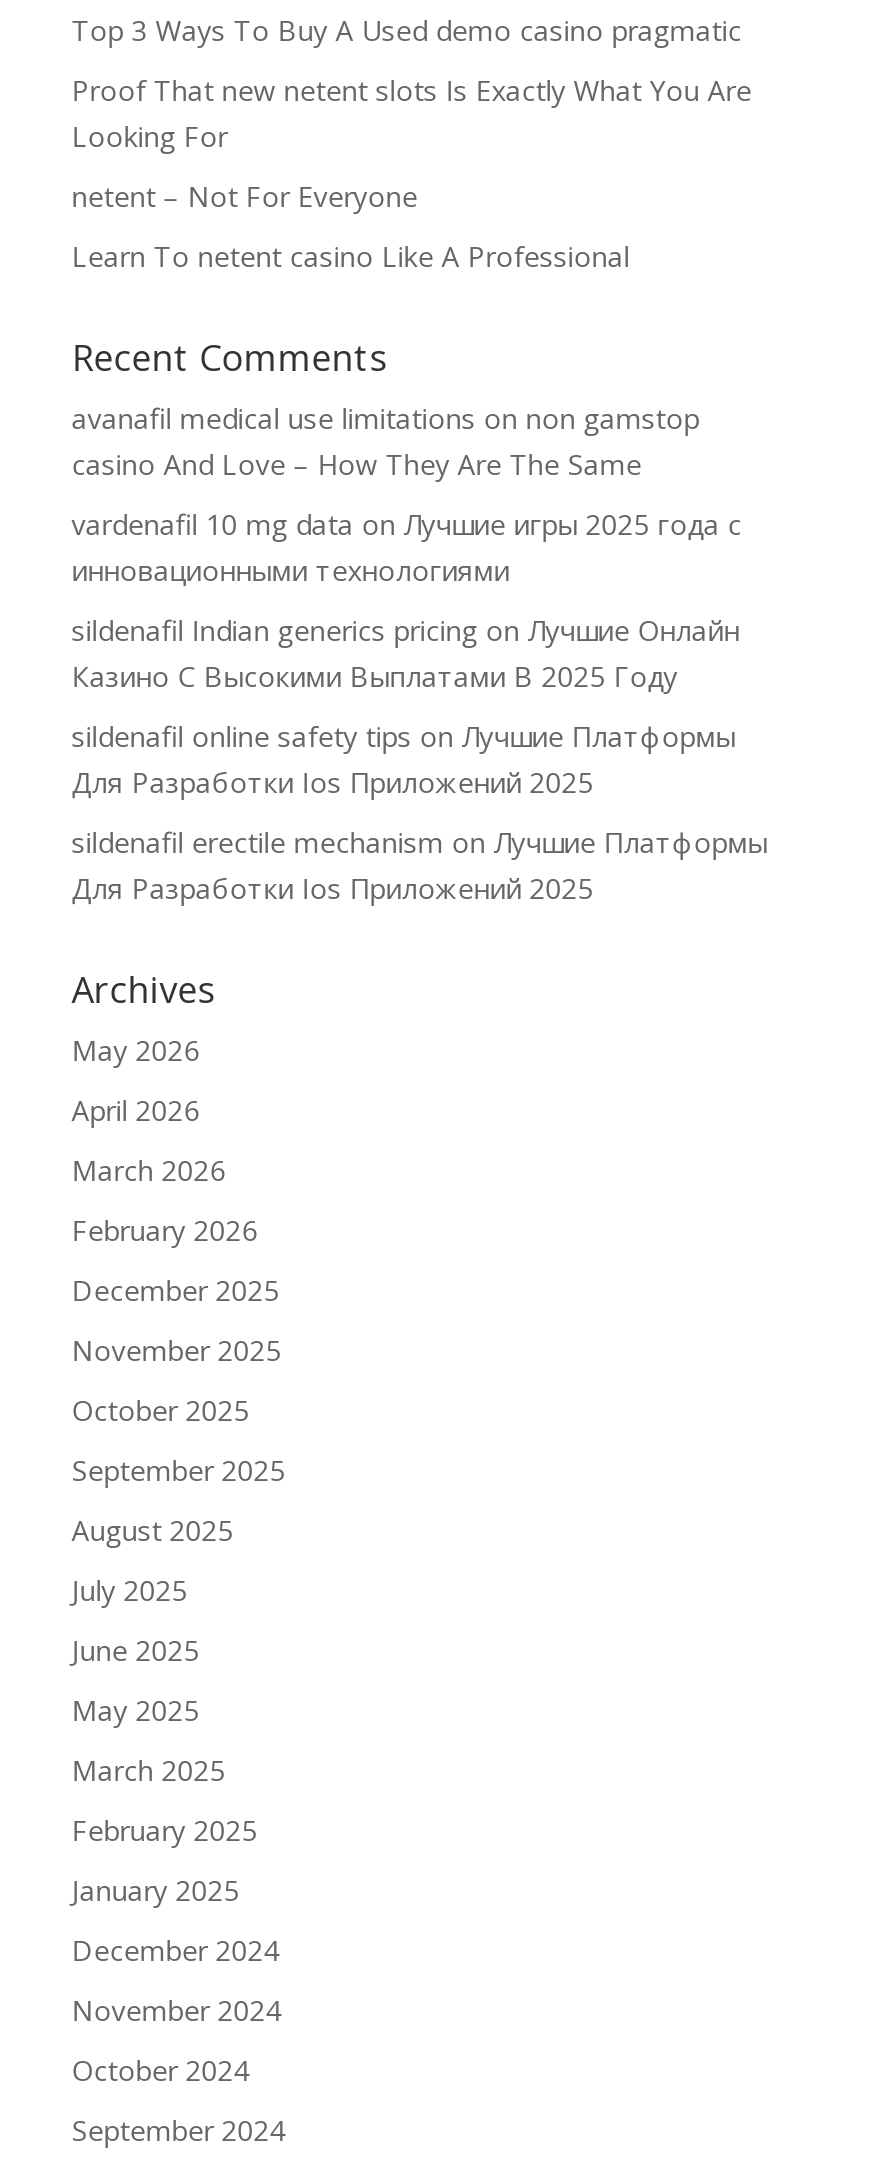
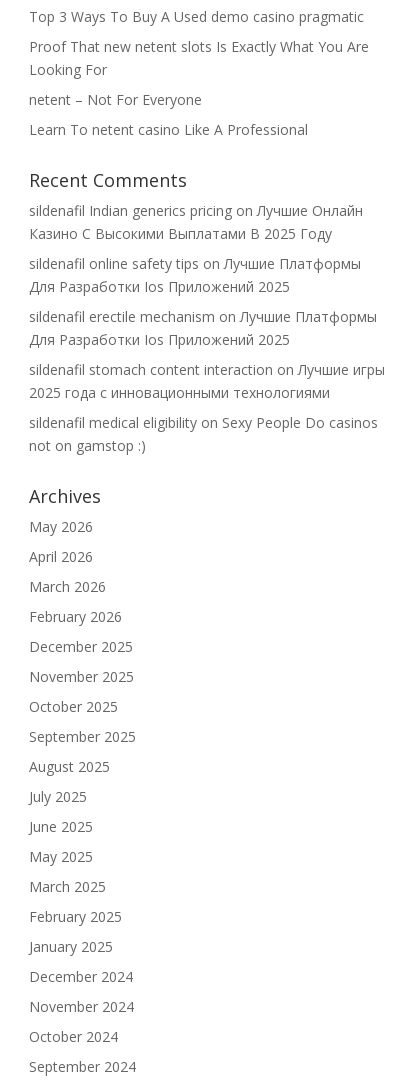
[72,399,742,589] avanafil medical use limitations on non gamstop | casino And Love – How They Are The Same | vardenafil 10 mg data on Лучшие игры 2025 года с | инновационными технологиями -> none
moved [72,611,768,907] -> [29,201,377,349]: sildenafil Indian generics pricing on Лучшие Онлайн | Казино С Высокими Выплатами В 2025 Году | sildenafil online safety tips on Лучшие Платформы | Для Разработки Ios Приложений 2025 | sildenafil erectile mechanism on Лучшие Платформы | Для Разработки Ios Приложений 2025
none -> [29,360,385,455] sildenafil stomach content interaction on Лучшие игры | 2025 года с инновационными технологиями | sildenafil medical eligibility on Sexy People Do casinos | not on gamstop :)

